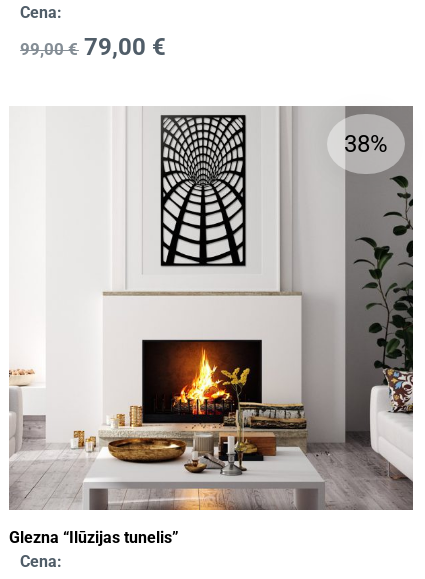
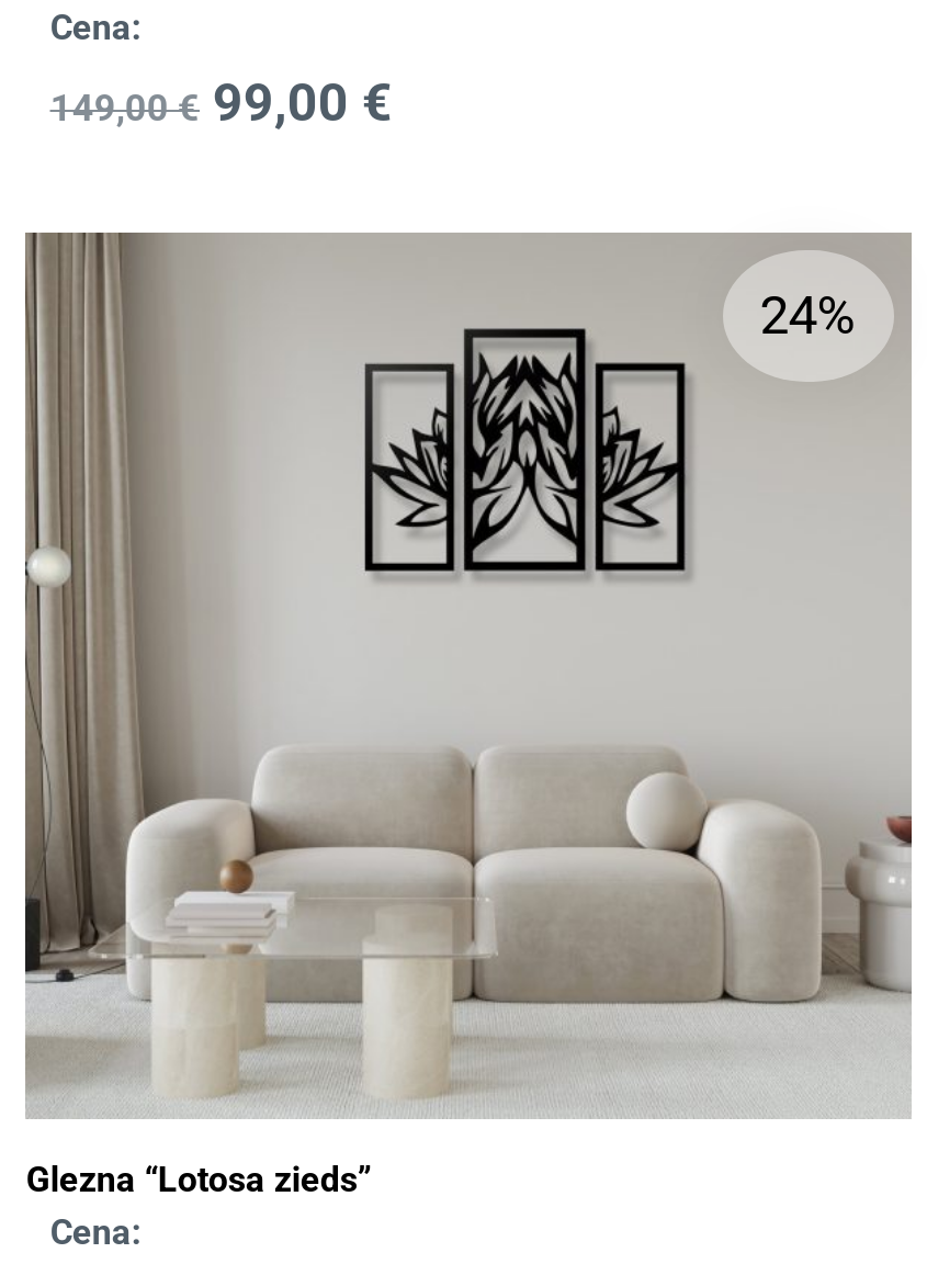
[20,33,166,61] 99,00€ 79,00 € -> [50,73,393,135] 149,00€ 99,00 €
[9,106,414,511] [image] | 38% -> [23,230,912,1119] [image] | 24%
[9,528,179,547] Glezna “Ilūzijas tunelis” -> [26,1158,373,1199] Glezna “Lotosa zieds”

